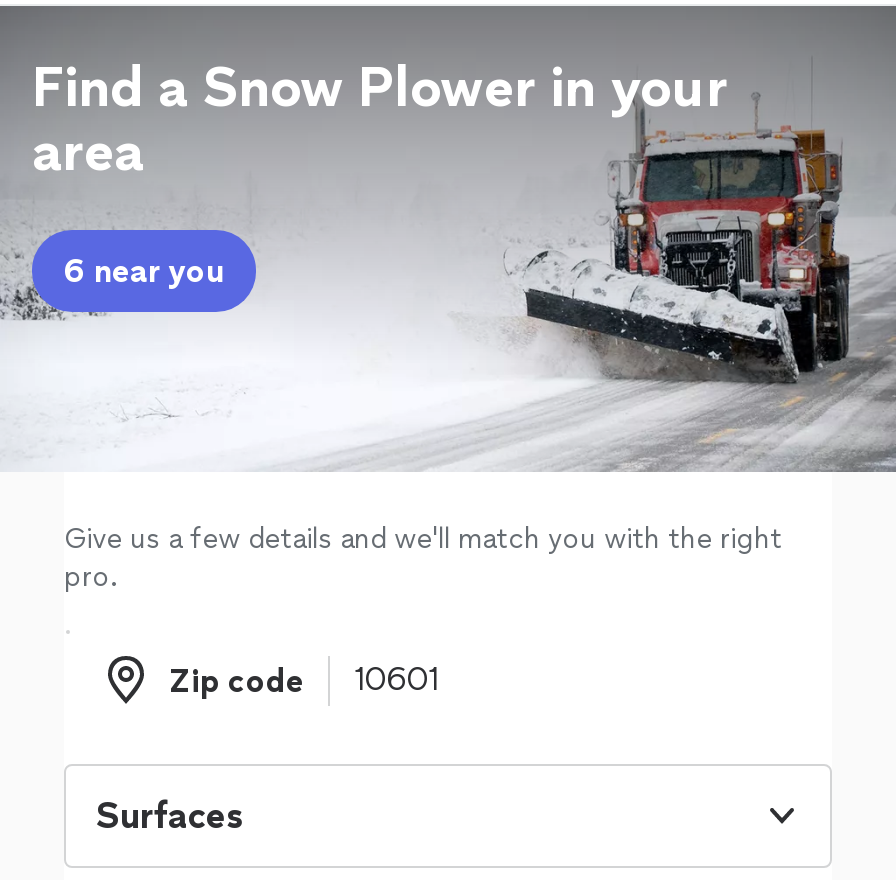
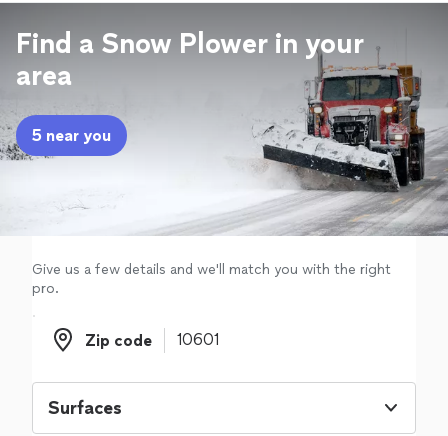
[64,252,224,290] 6 near you -> [32,126,111,145] 5 near you

